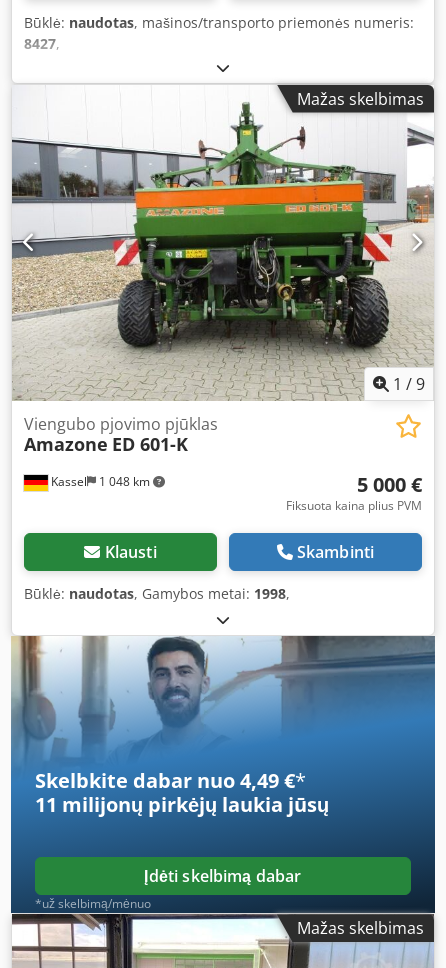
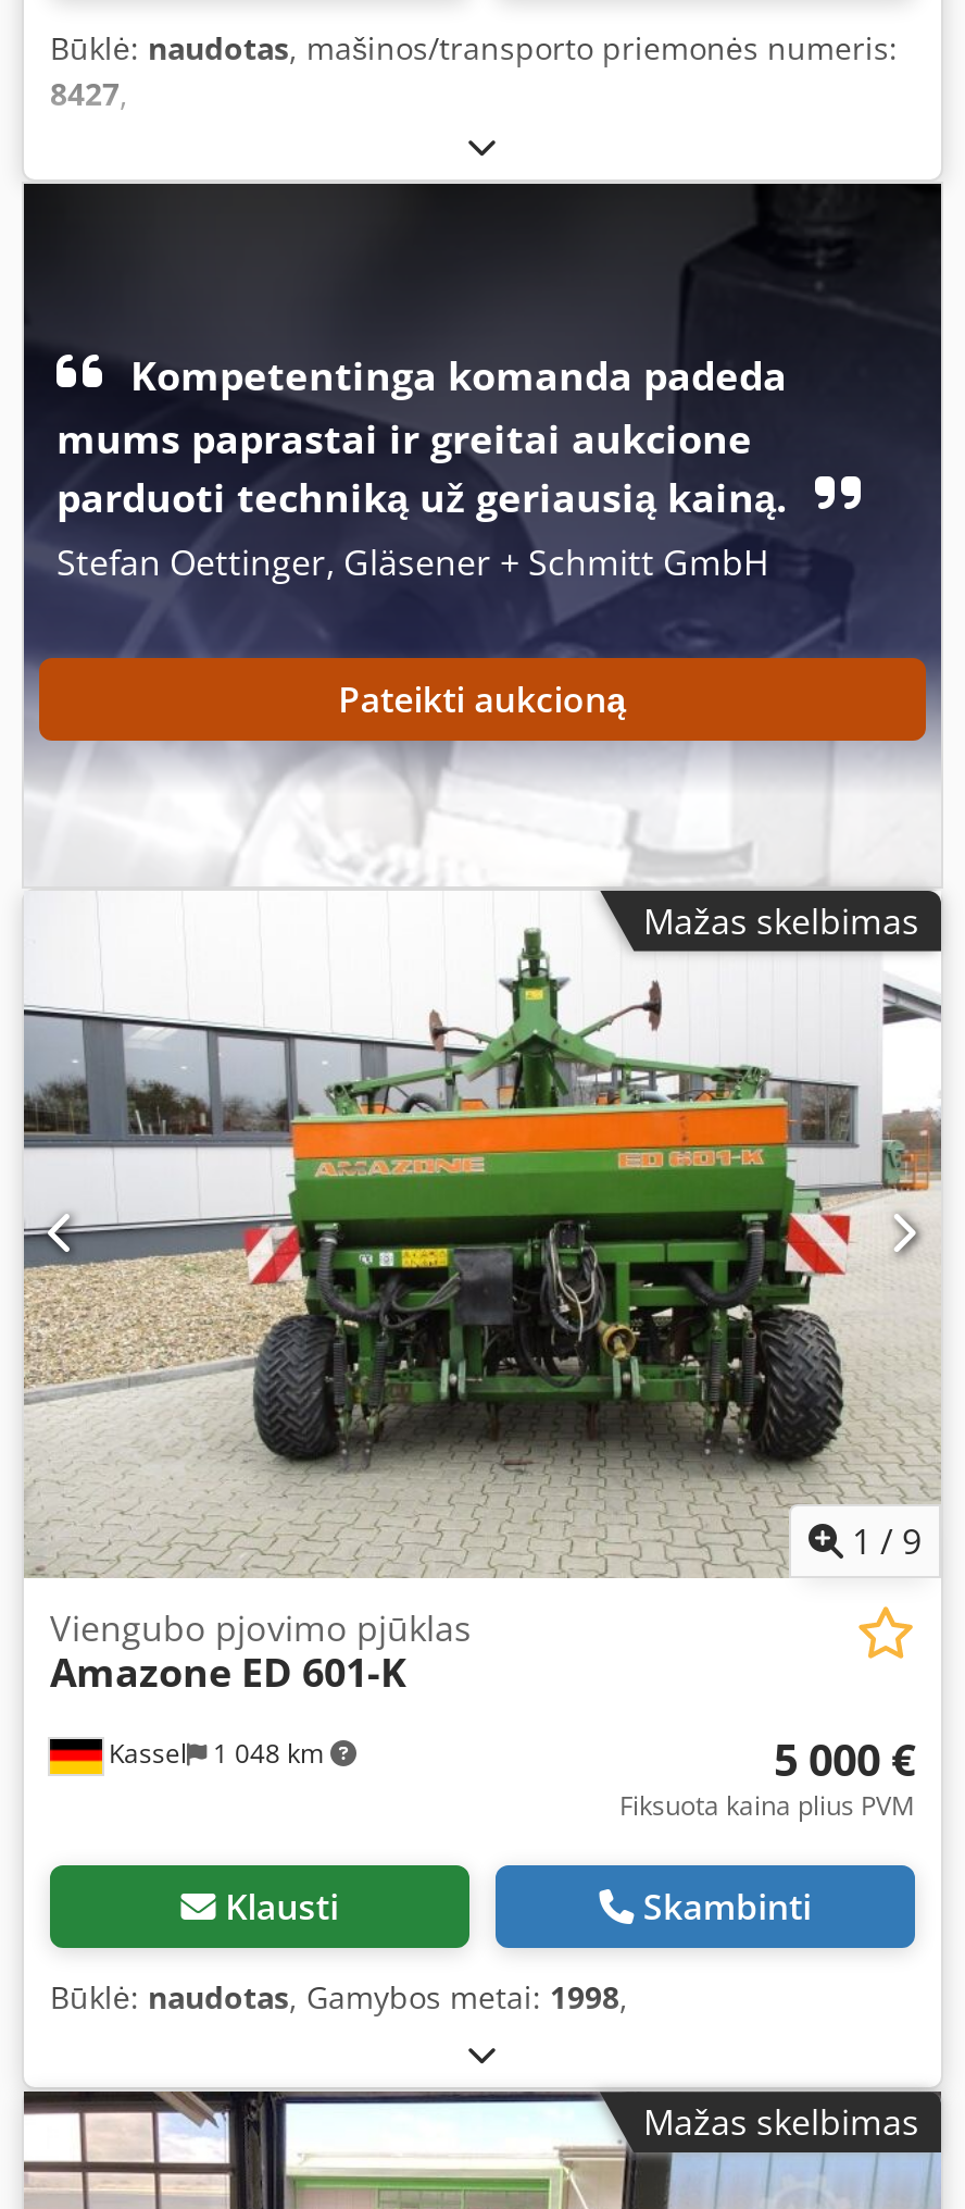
none -> [22,181,943,883] [image] | Kompetentinga komanda padeda | mums paprastai ir greitai aukcione | parduoti techniką už geriausią kainą. | Stefan Oettinger, Gläsener + Schmitt GmbH | Pateikti aukcioną
moved [10,87,435,603] -> [20,897,943,2018]: [image] | Mažas skelbimas | 1 / 9 | ... | Skambinti | Būklė: naudotas, Gamybos metai: 1998,
[10,636,436,914] [image] | Skelbkite dabar nuo 4,49 €* | 11 milijonų pirkėjų laukia jūsų | Įdėti skelbimą dabar | *už skelbimą/mėnuo -> none

